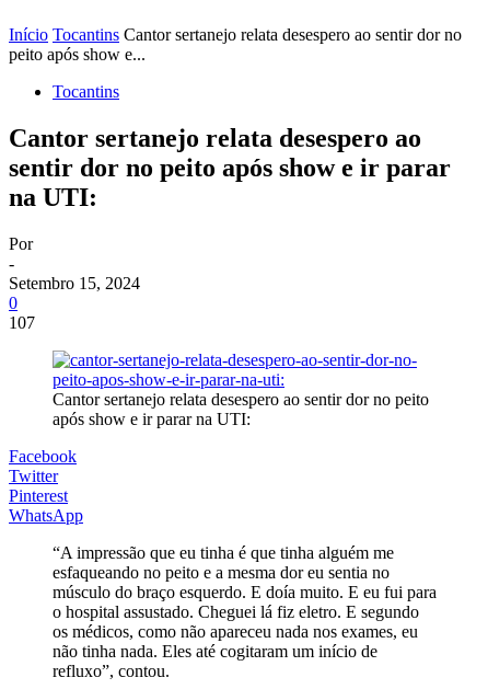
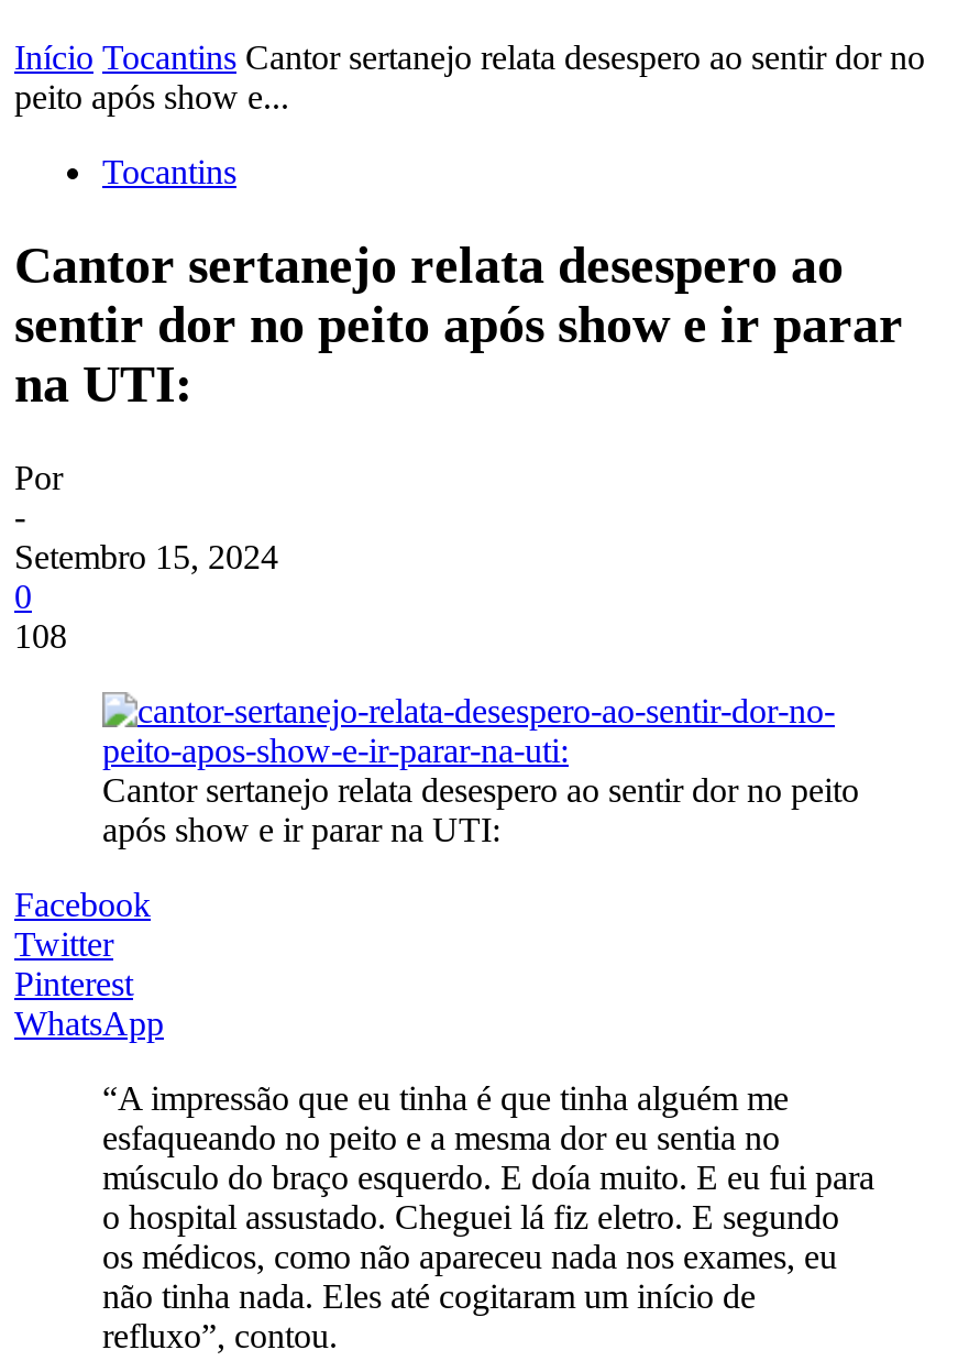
[9,313,35,332] 107 -> [14,617,67,654] 108

